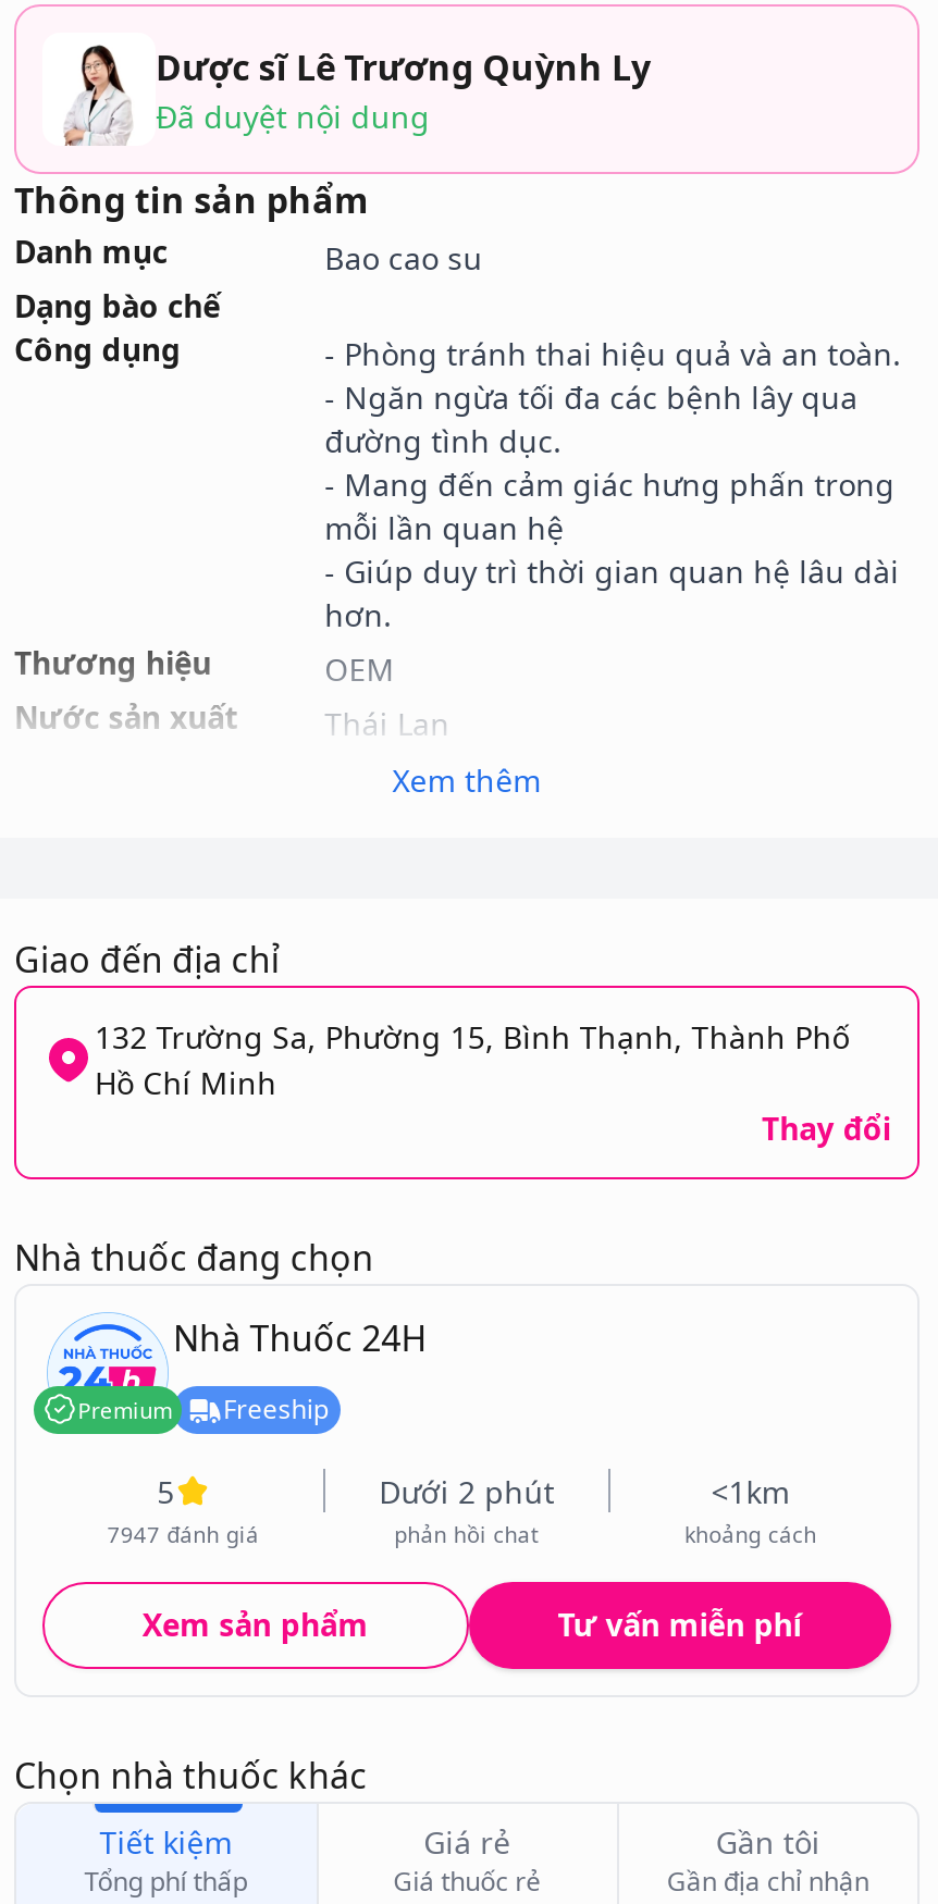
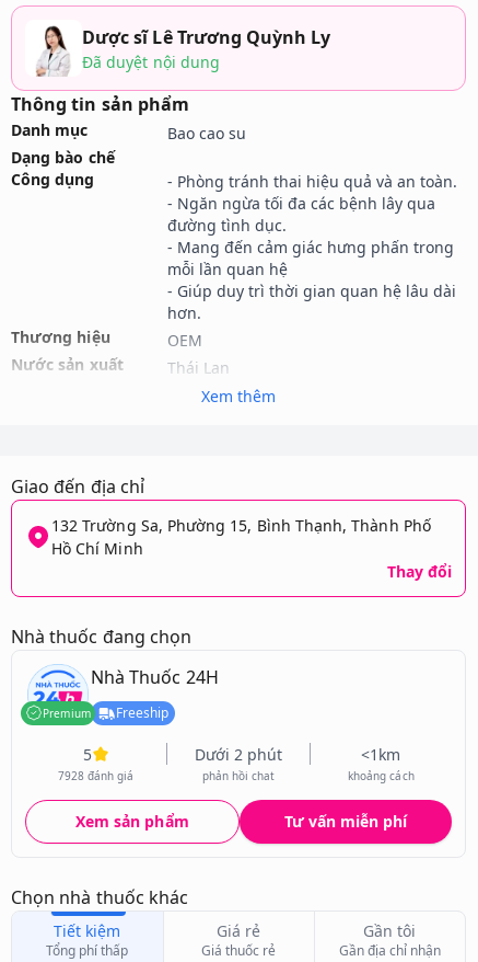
[107,1519,259,1549] 7947 đánh giá -> [58,768,134,783] 7928 đánh giá

